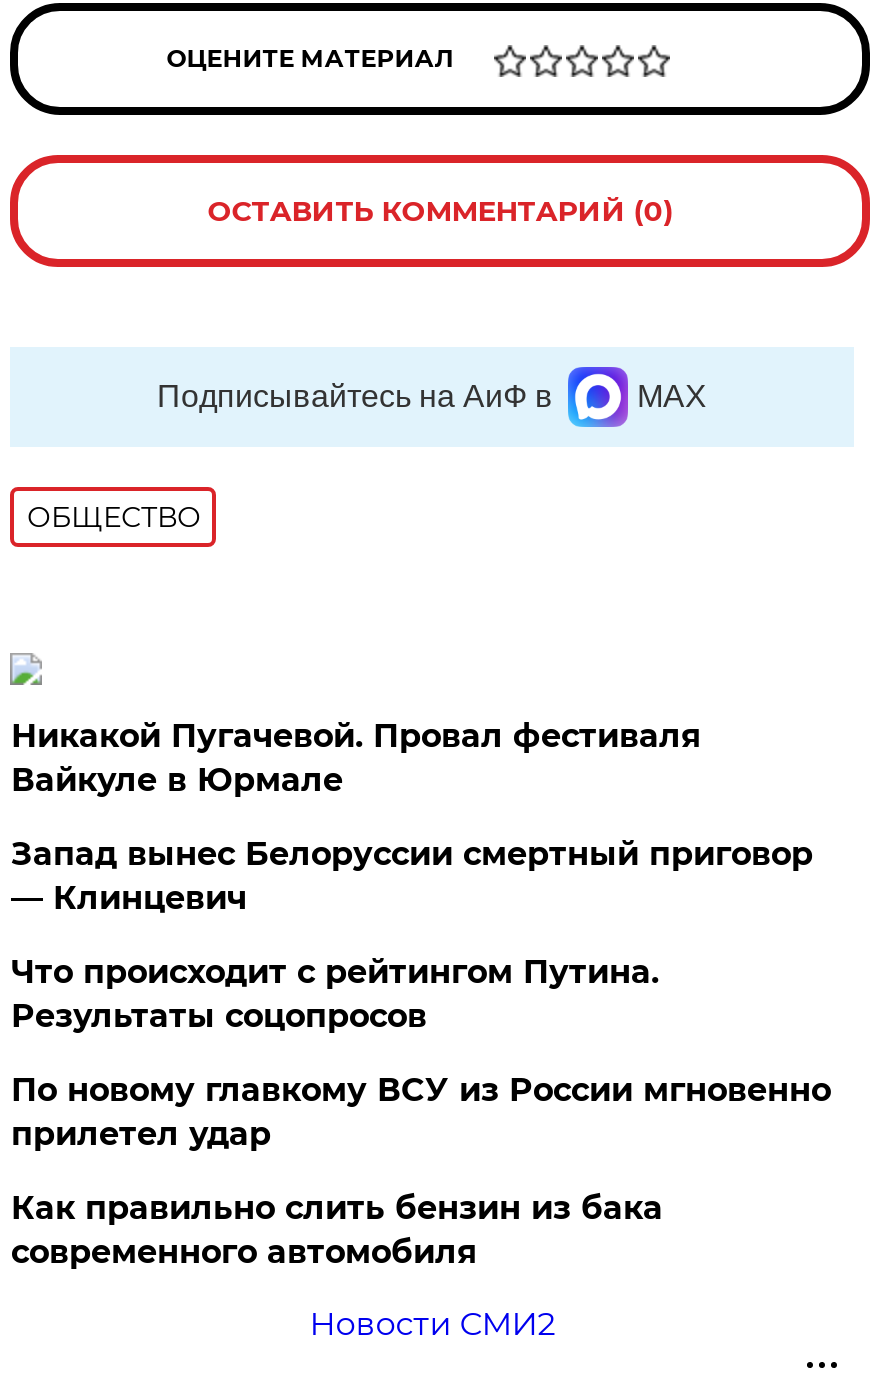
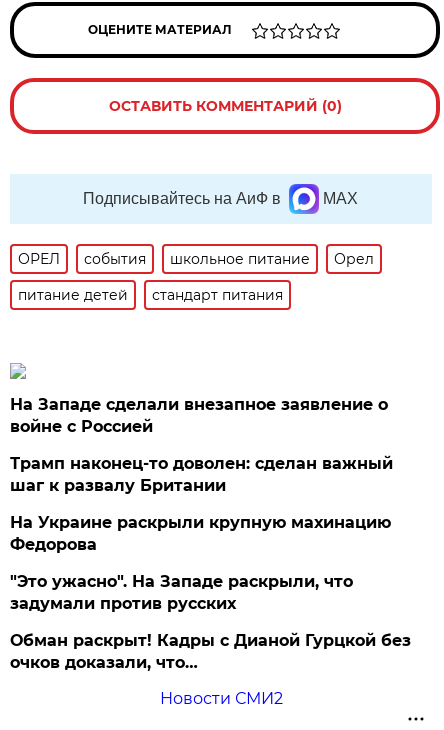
[27,499,201,535] ОБЩЕСТВО -> [18,250,374,304] ОРЕЛ | события | школьное питание | Орел | питание детей | стандарт питания
[11,717,831,1271] Никакой Пугачевой. Провал фестиваля | Вайкуле в Юрмале | Запад вынес Белоруссии смертный приговор | — Клинцевич | Что происходит с рейтингом Путина. | Результаты соцопросов | По новому главкому ВСУ из России мгновенно | прилетел удар | Как правильно слить бензин из бака | современного автомобиля -> [10,395,411,672] На Западе сделали внезапное заявление о | войне с Россией | Трамп наконец-то доволен: сделан важный | шаг к развалу Британии | На Украине раскрыли крупную махинацию | Федорова | "Это ужасно". На Западе раскрыли, что | задумали против русских | Обман раскрыт! Кадры с Дианой Гурцкой без | очков доказали, что…

